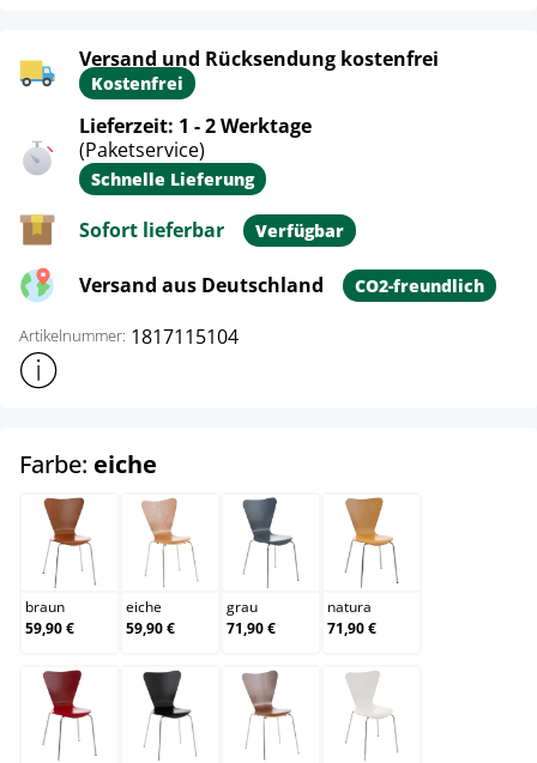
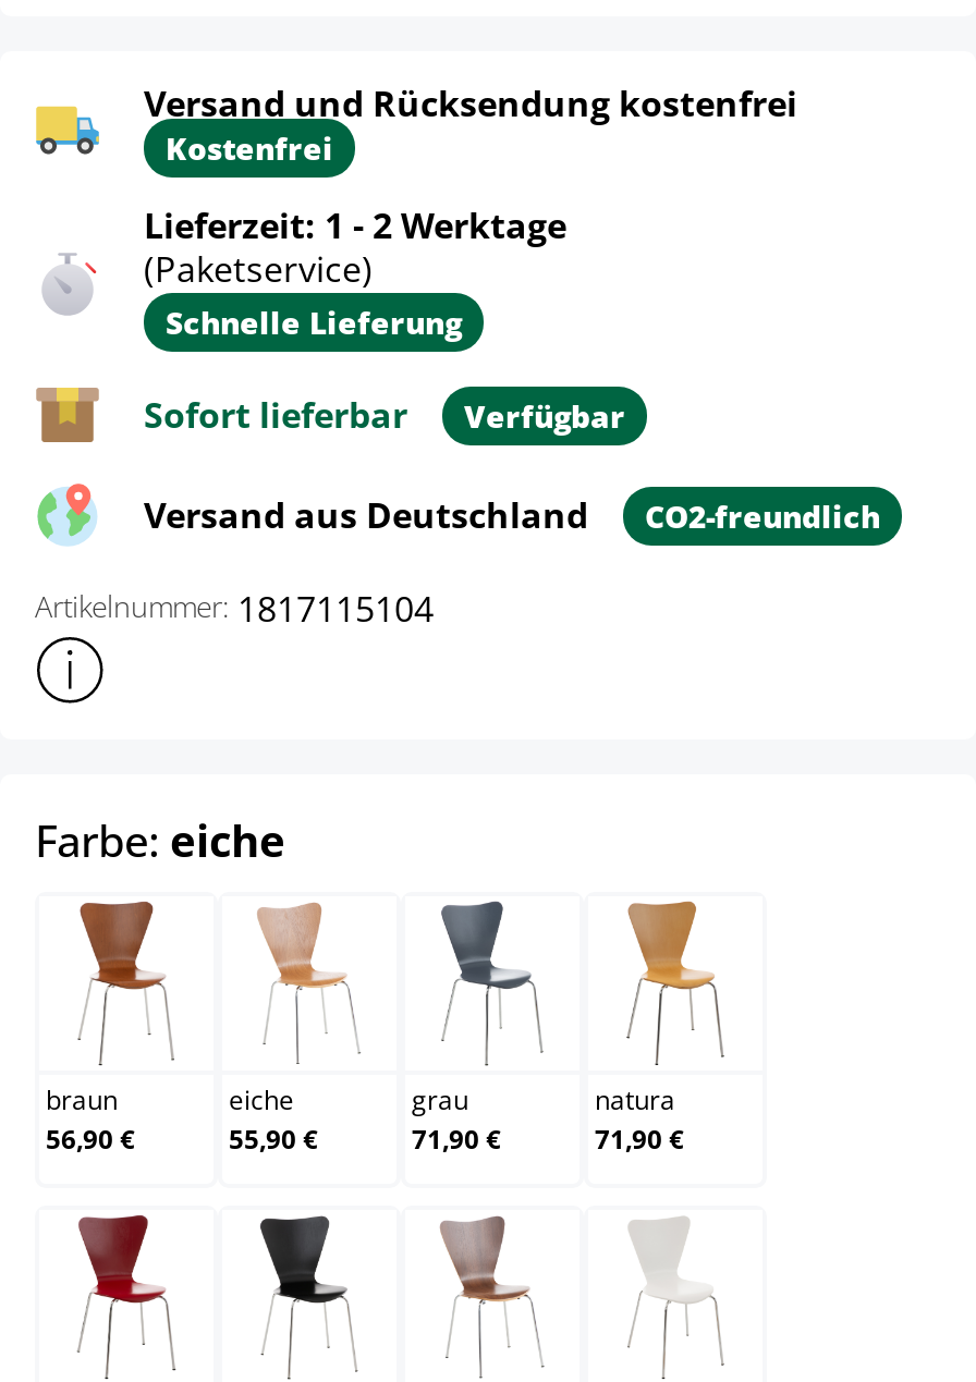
[25,618,74,638] 59,90 € -> [46,1120,135,1157] 56,90 €
[126,618,175,638] 59,90 € -> [229,1120,318,1157] 55,90 €

